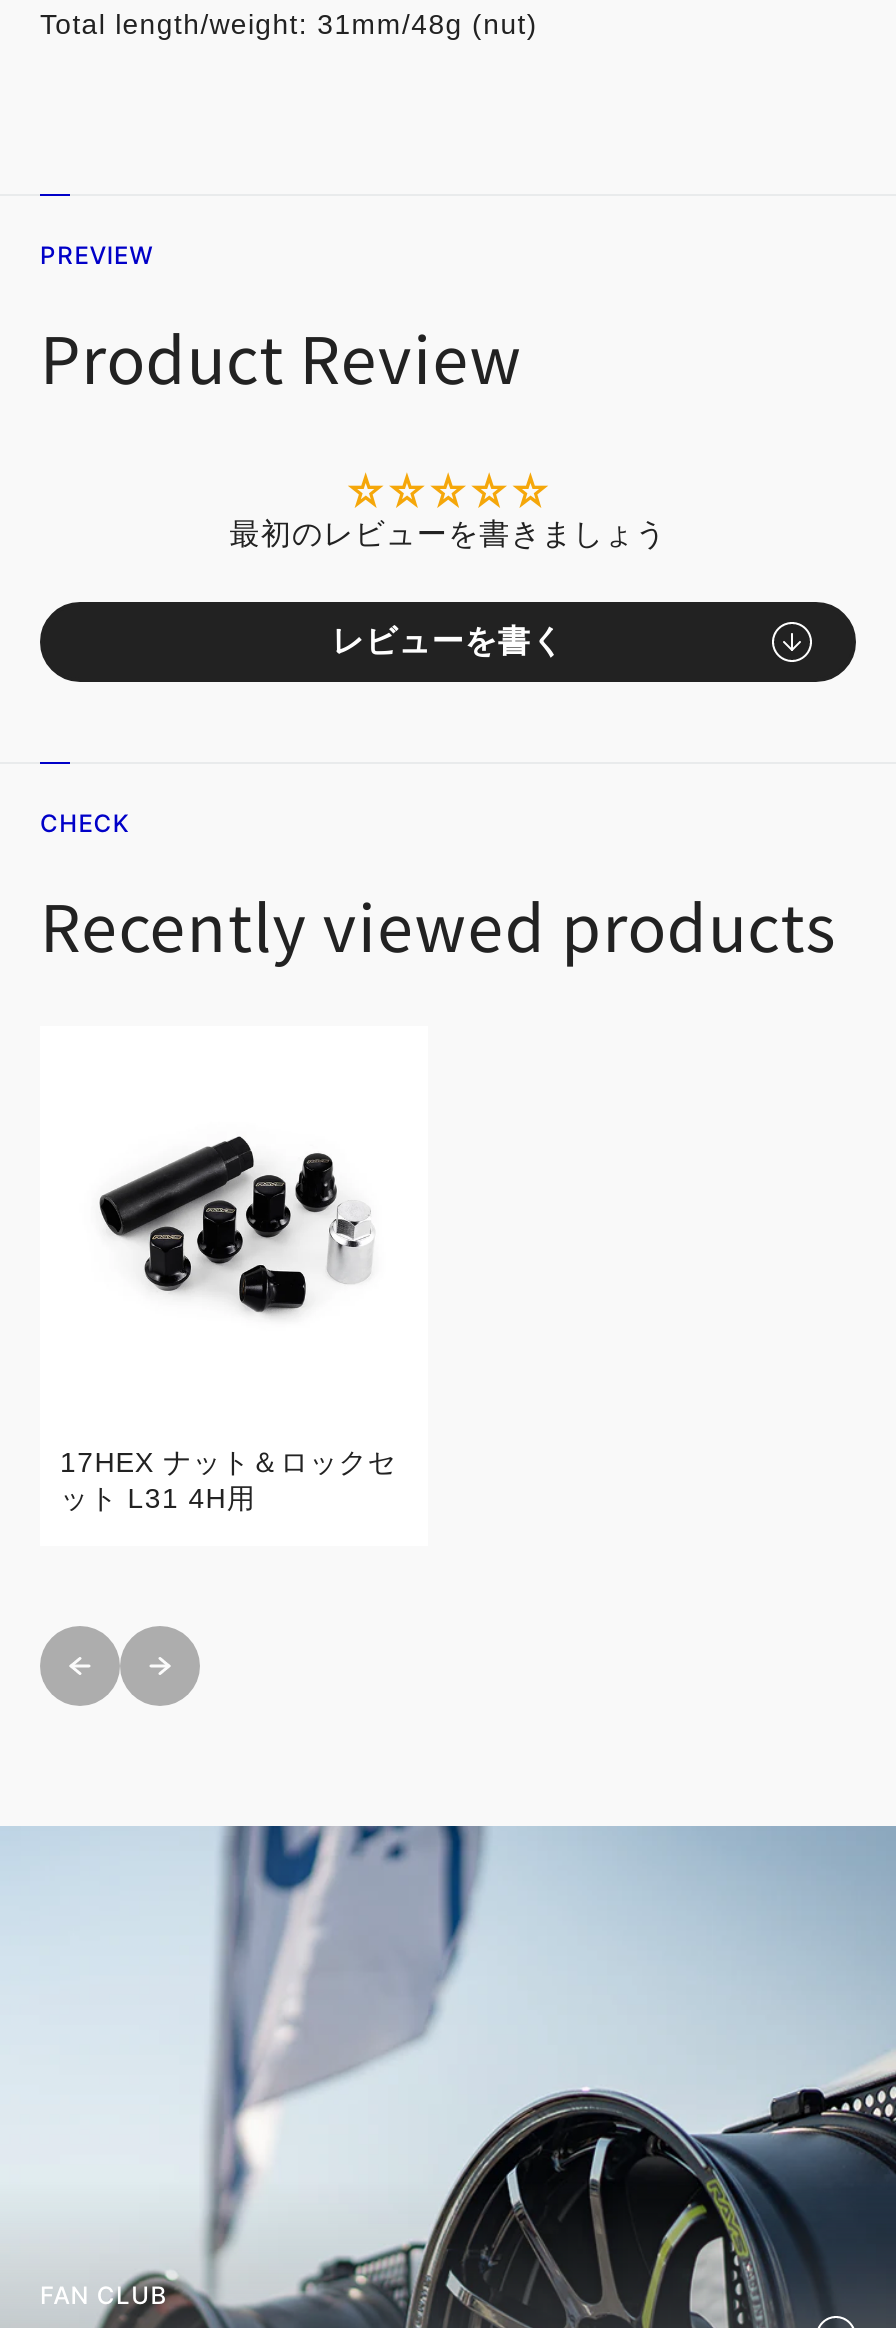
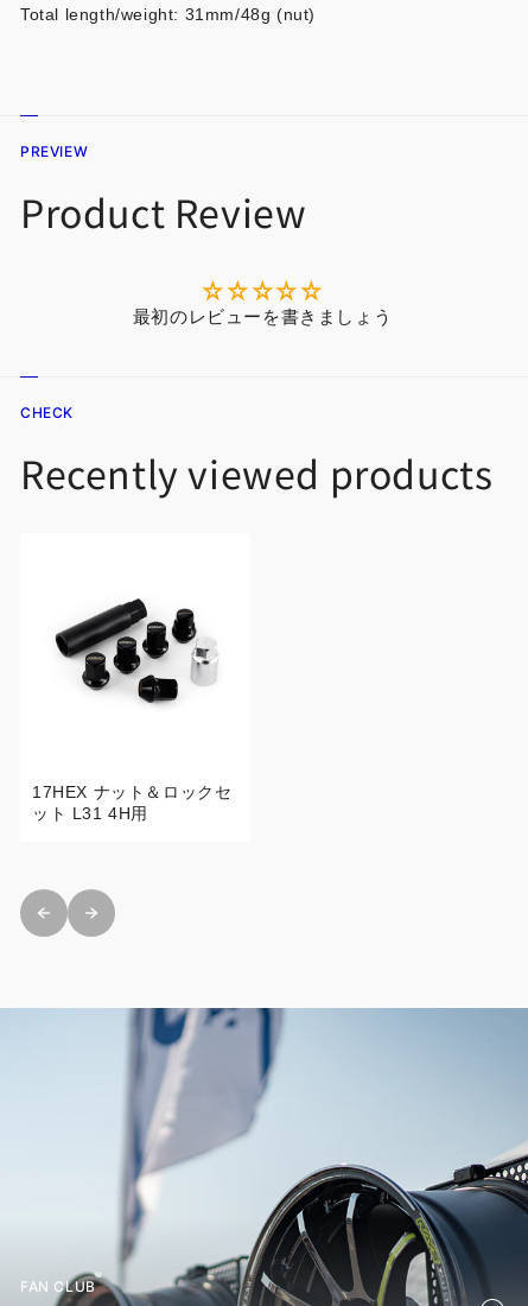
[332,624,564,658] レビューを書く -> none

